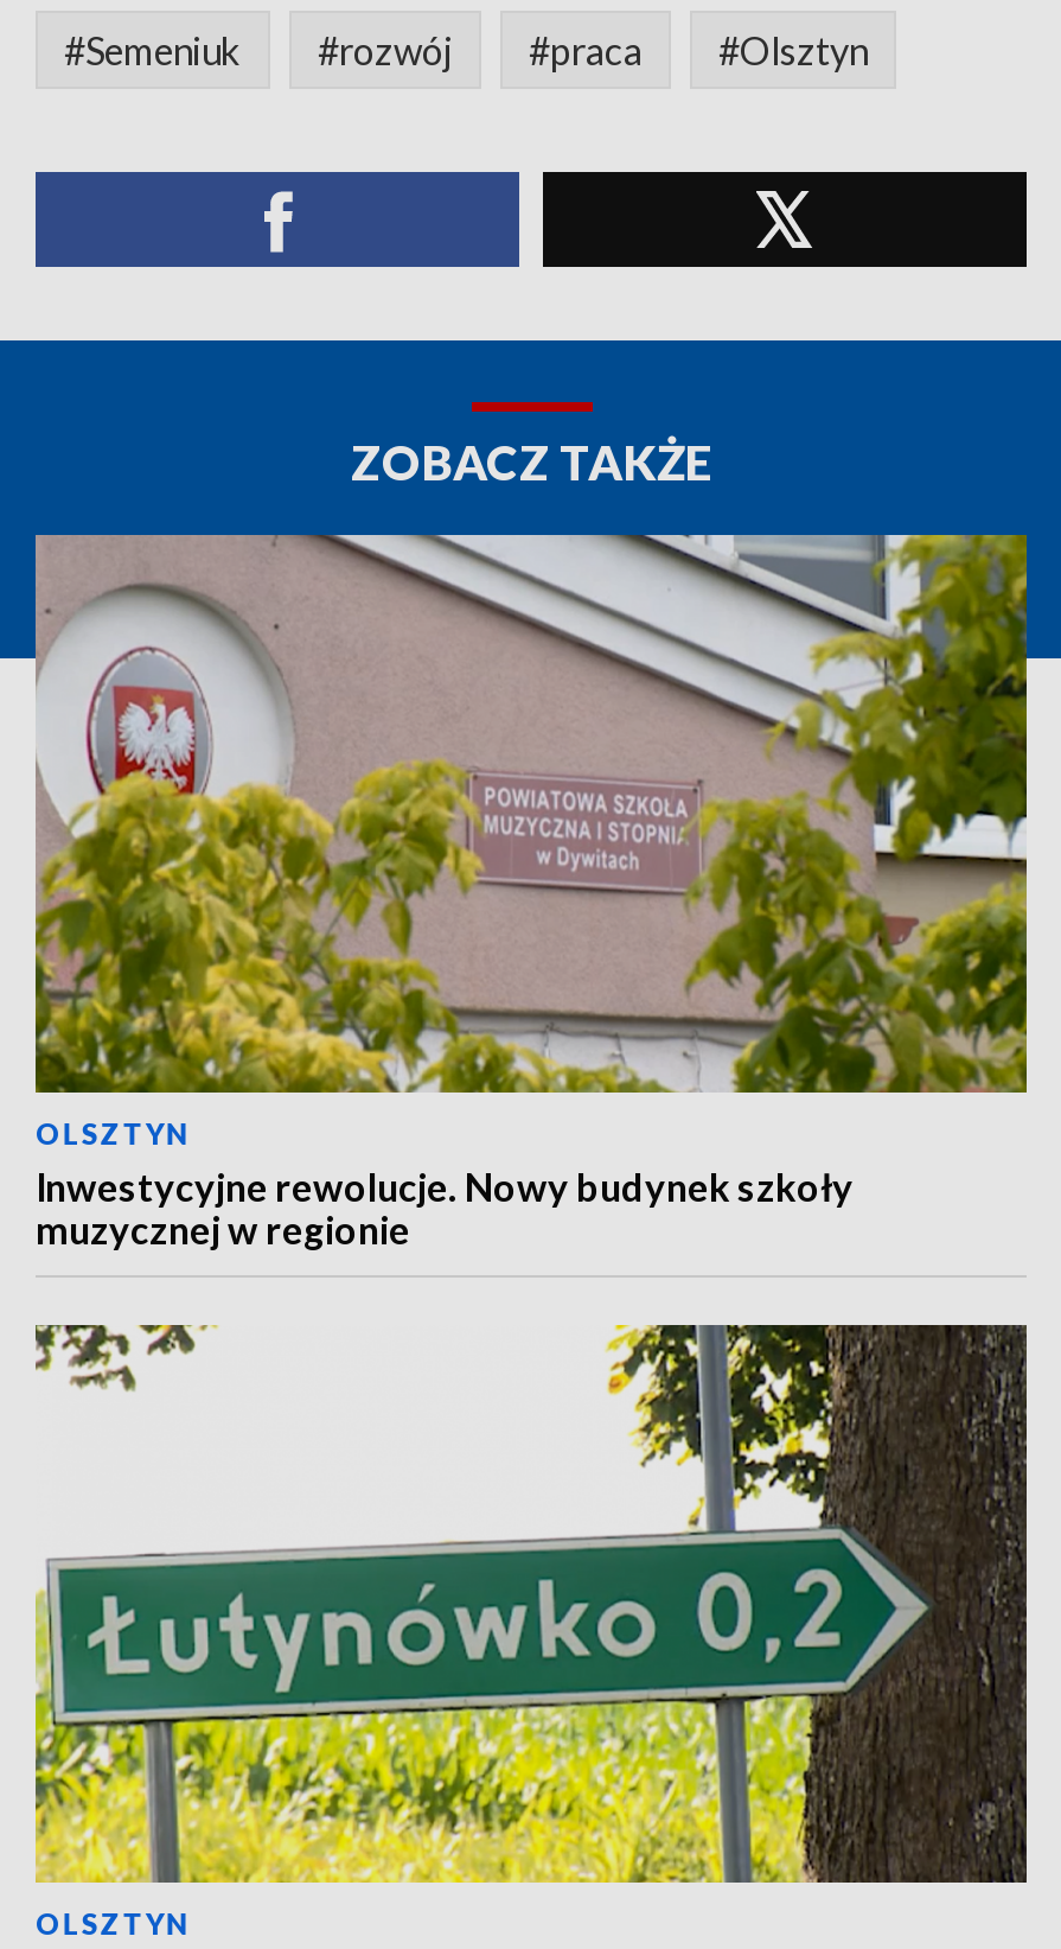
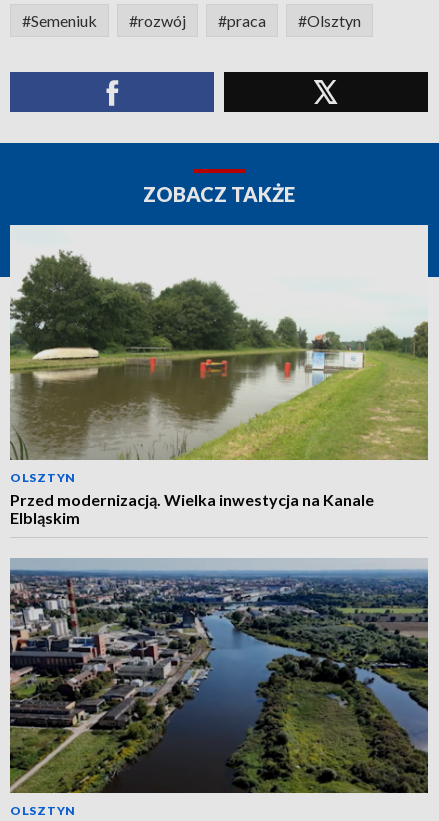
[36,533,1029,1251] [image] | Inwestycyjne rewolucje. Nowy budynek szkoły | muzycznej w regionie -> [10,224,429,527] [image] | Przed modernizacją. Wielka inwestycja na Kanale | Elbląskim
[33,1323,1029,1885] [image] -> [9,558,429,794] [image]

